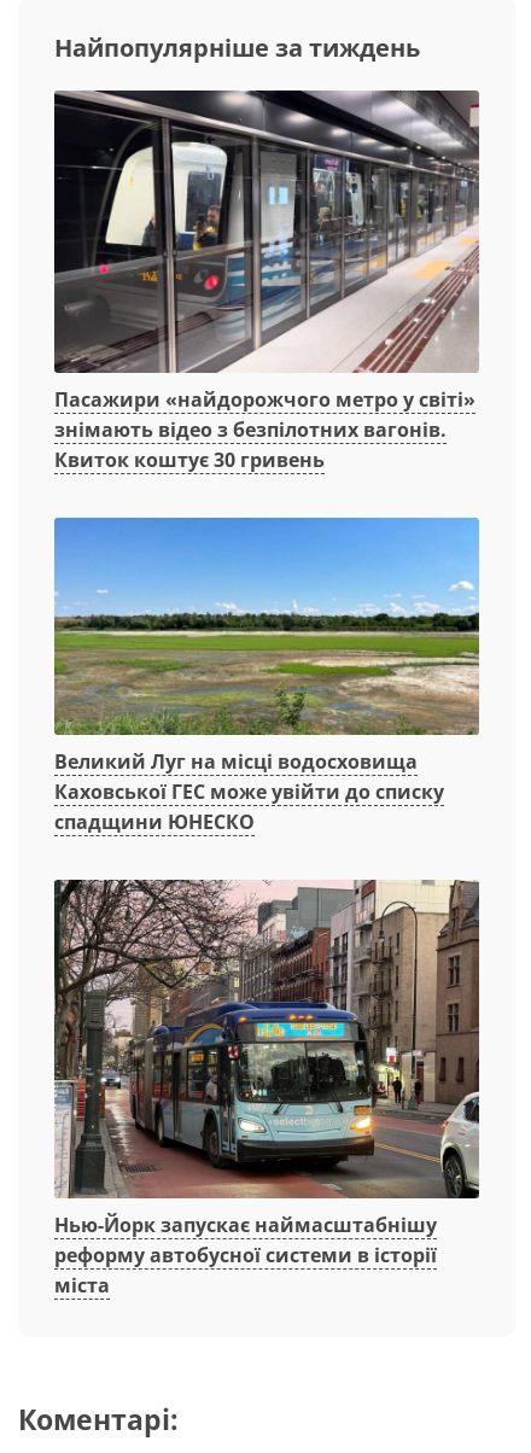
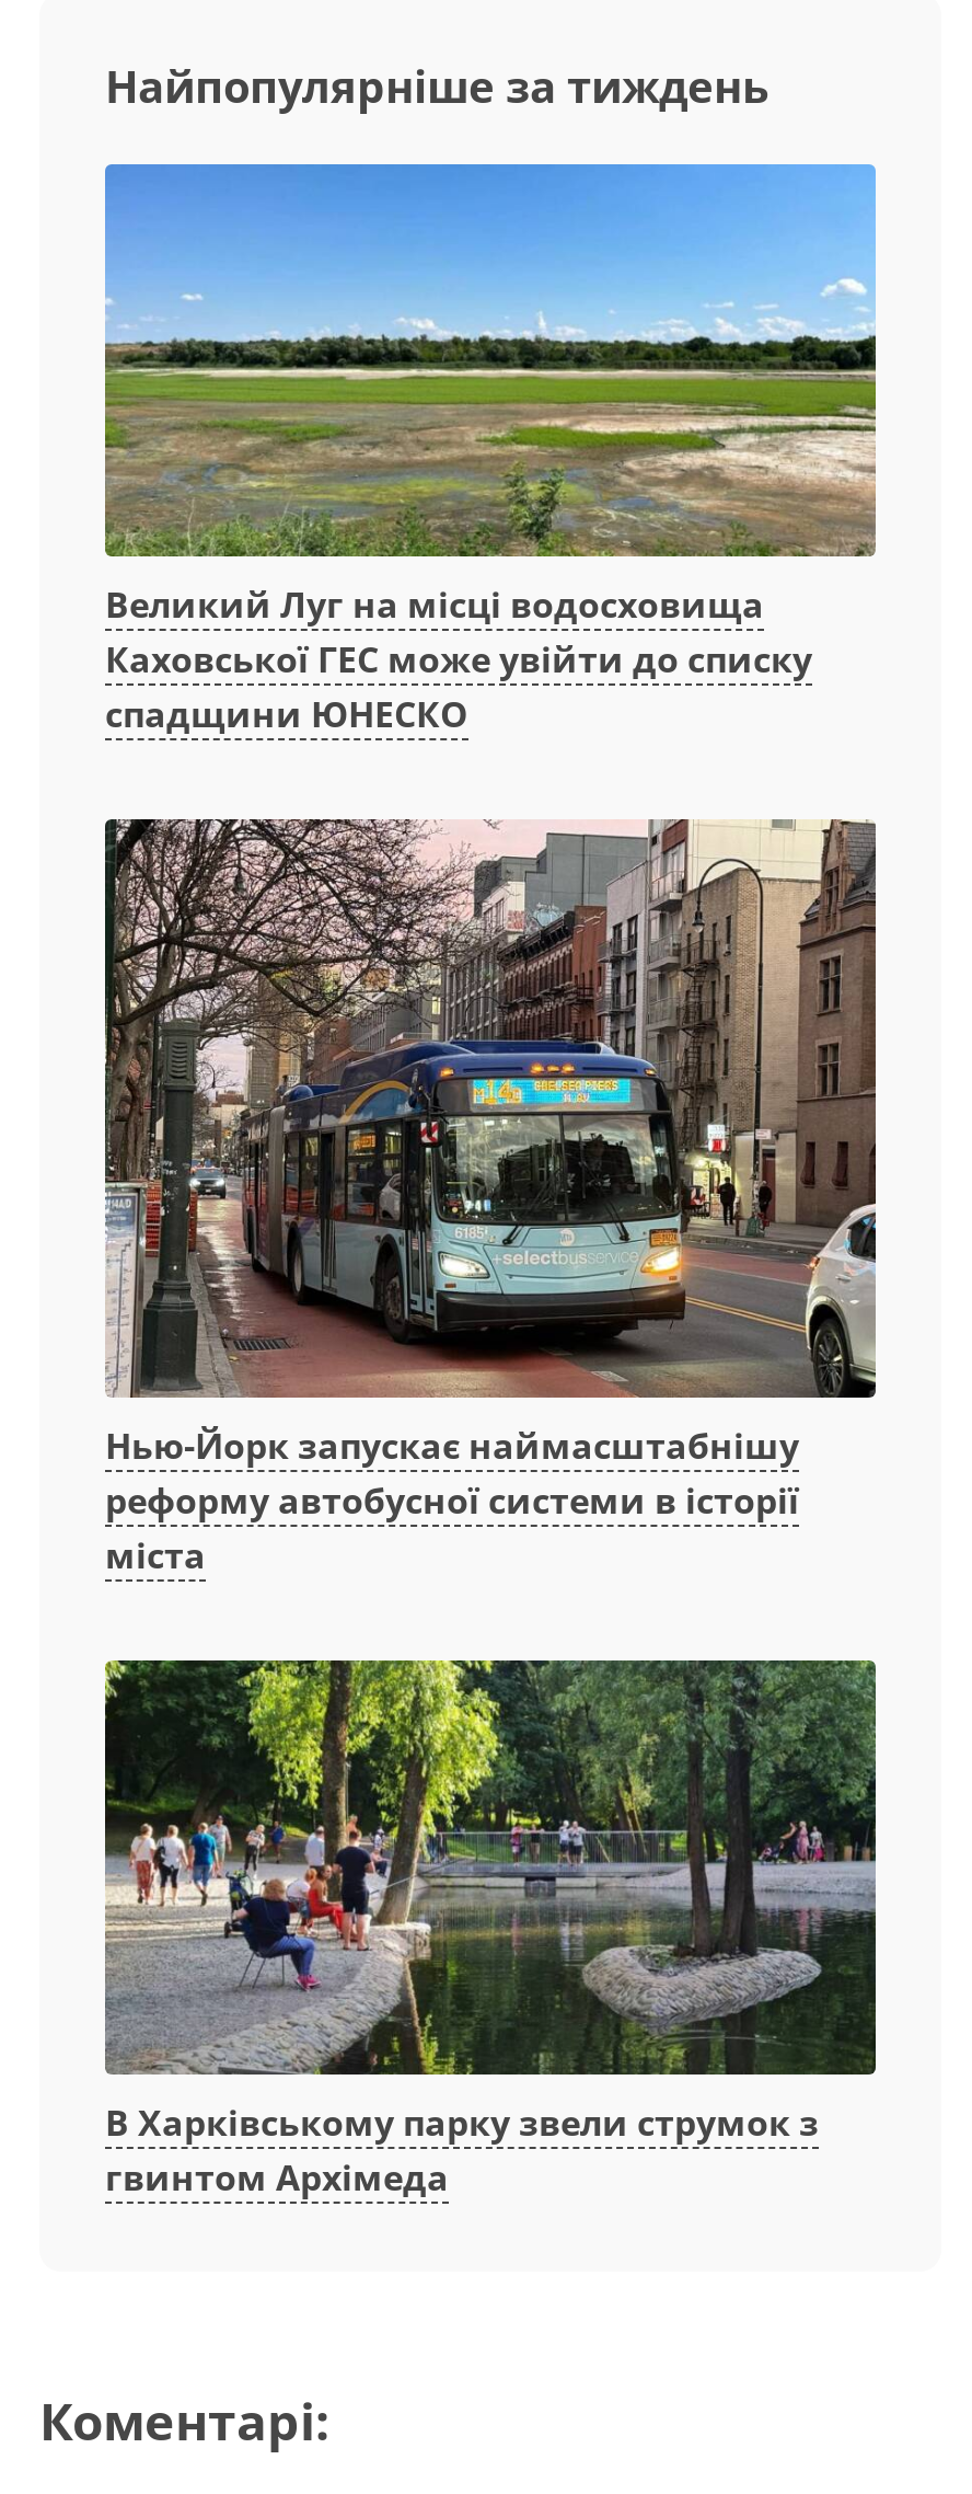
[53,89,480,473] [image] | Пасажири «найдорожчого метро у світі» | знімають відео з безпілотних вагонів. | Квиток коштує 30 гривень -> none
moved [52,543,482,1299] -> [101,208,880,1580]: [image] | Великий Луг на місці водосховища | Каховської ГЕС може увійти до списку | спадщини ЮНЕСКО | Нью-Йорк запускає наймасштабнішу | реформу автобусної системи в історії | міста
none -> [103,1658,878,2201] [image] | В Харківському парку звели струмок з | гвинтом Архімеда

